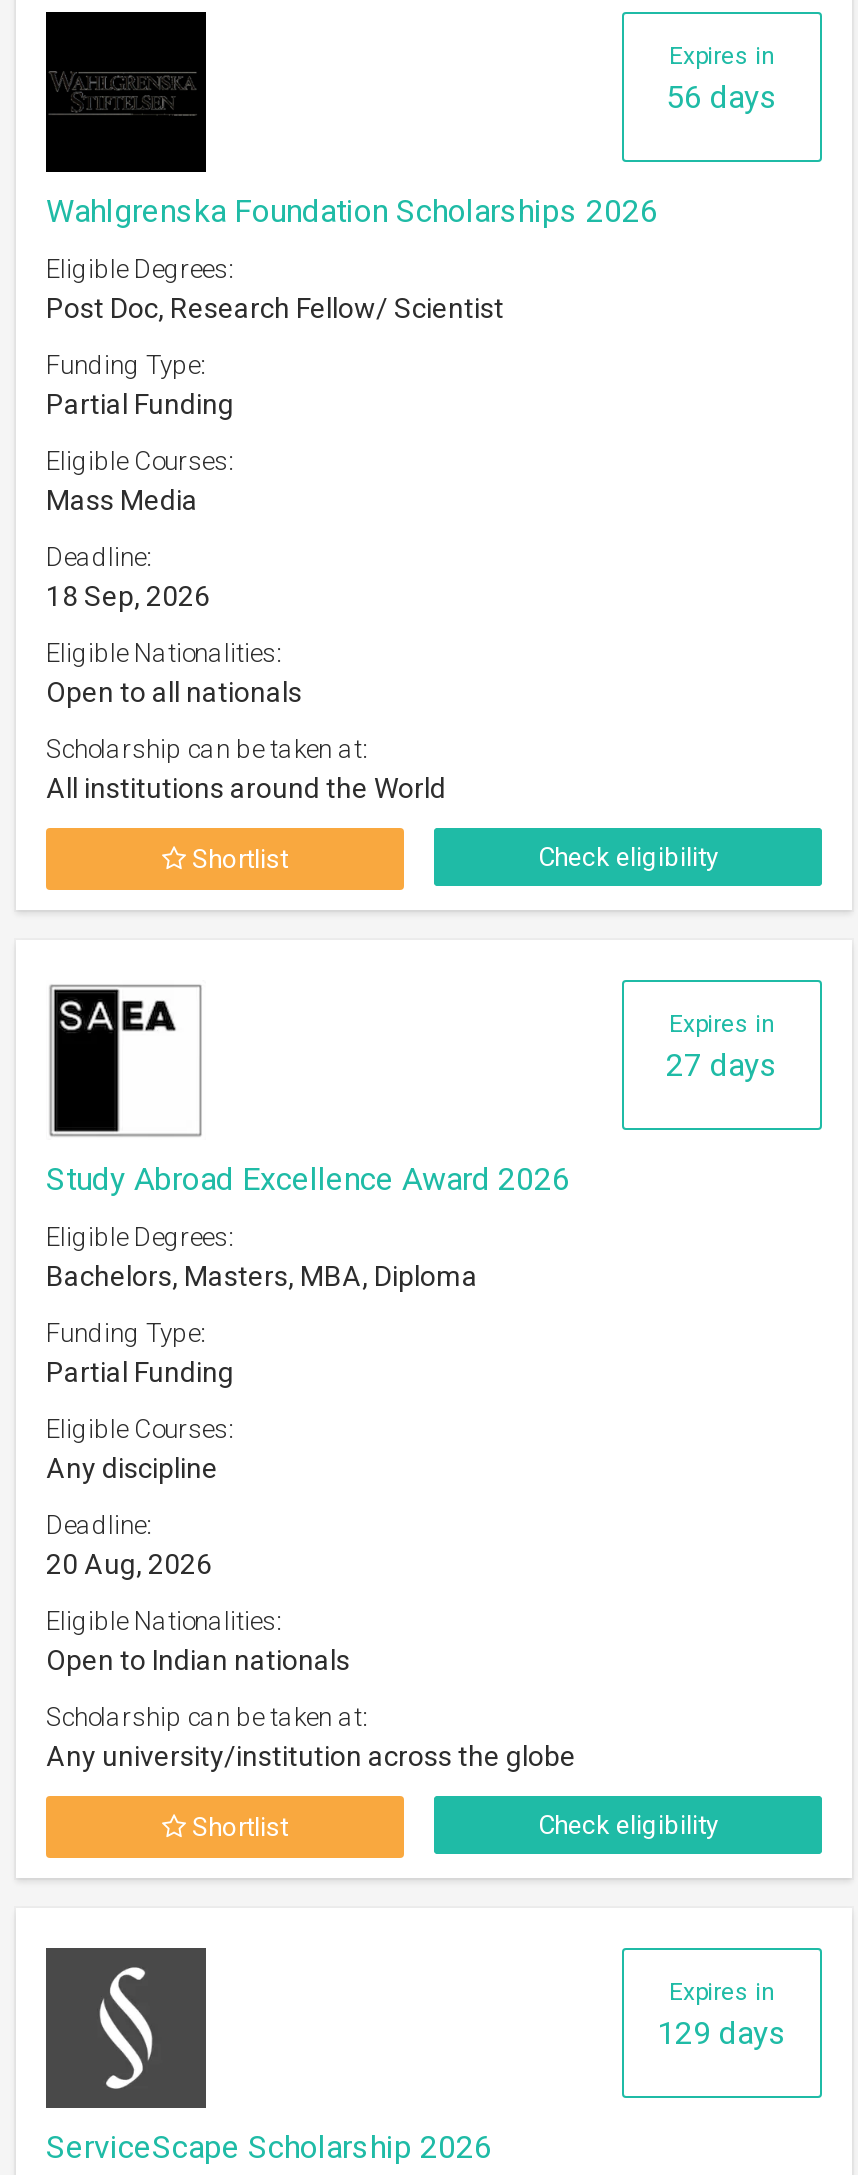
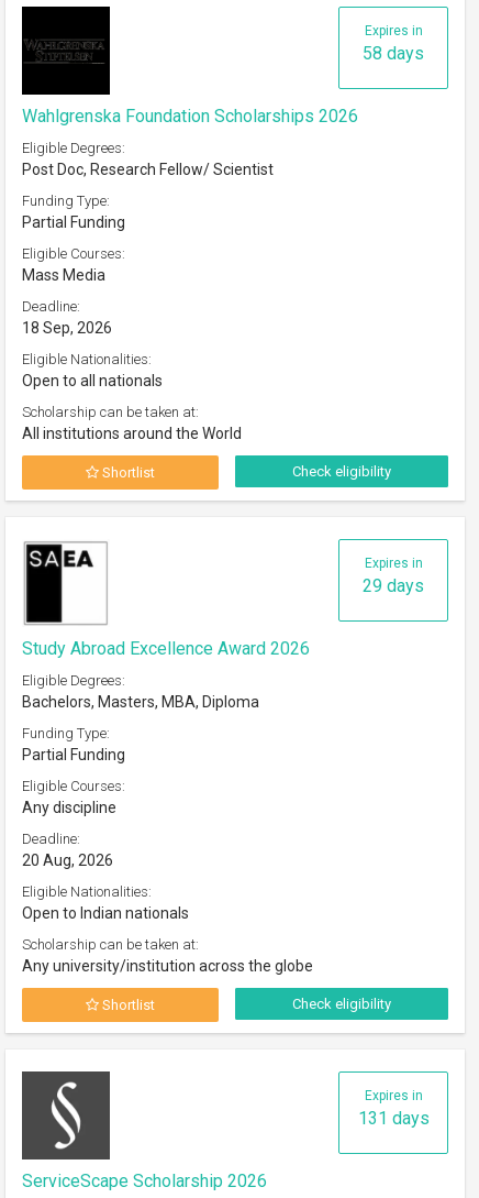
[666,78,778,116] 56 days -> [363,43,424,64] 58 days
[666,1046,778,1084] 27 days -> [363,575,424,596] 29 days
[657,2014,787,2052] 129 days -> [358,1108,429,1129] 131 days

